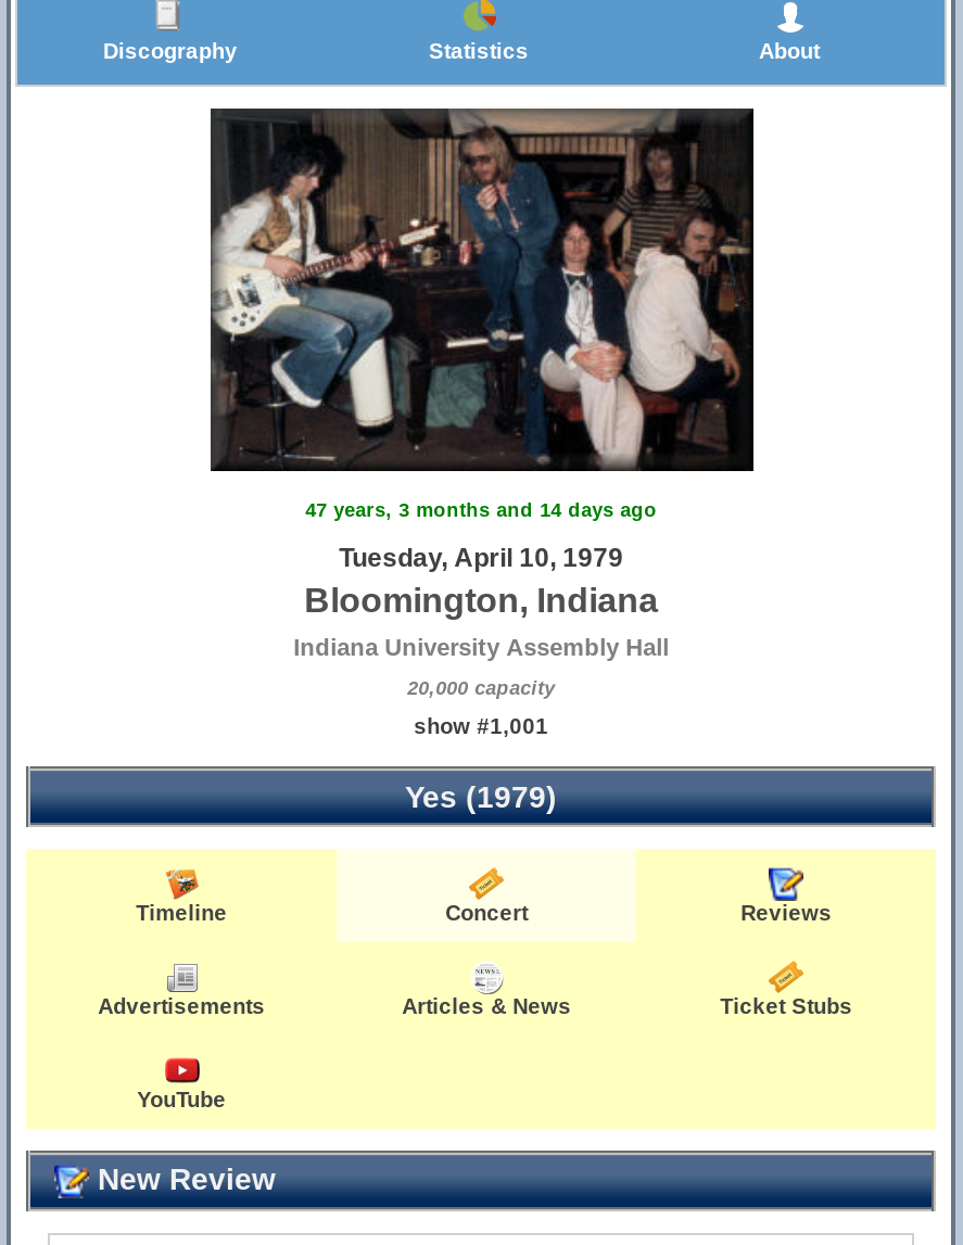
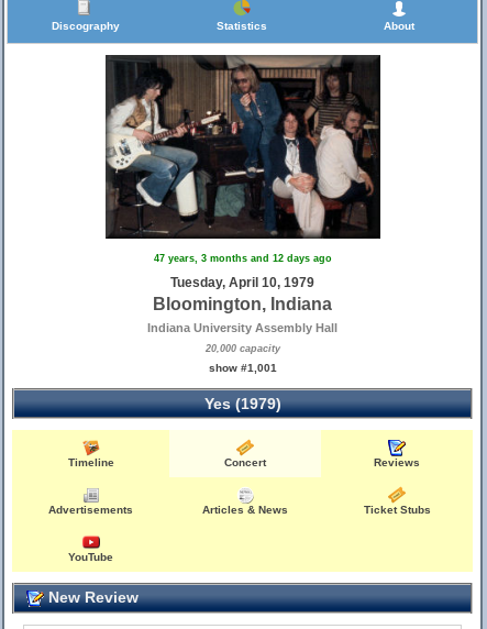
[305,499,657,521] 47 years, 3 months and 14 days ago -> [153,253,332,264] 47 years, 3 months and 12 days ago

